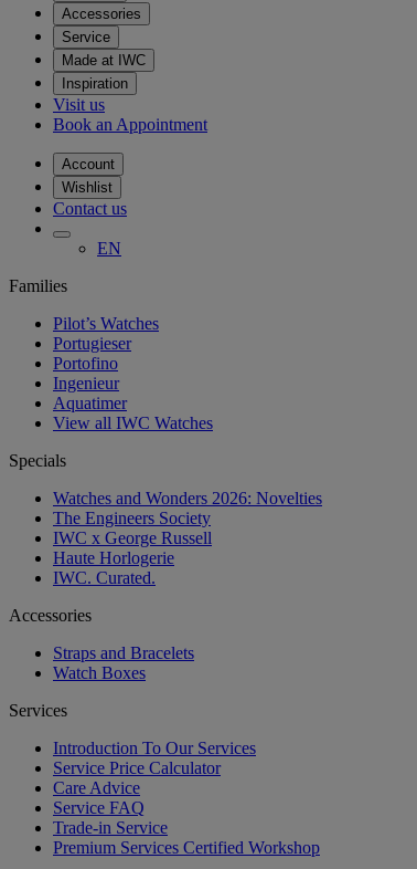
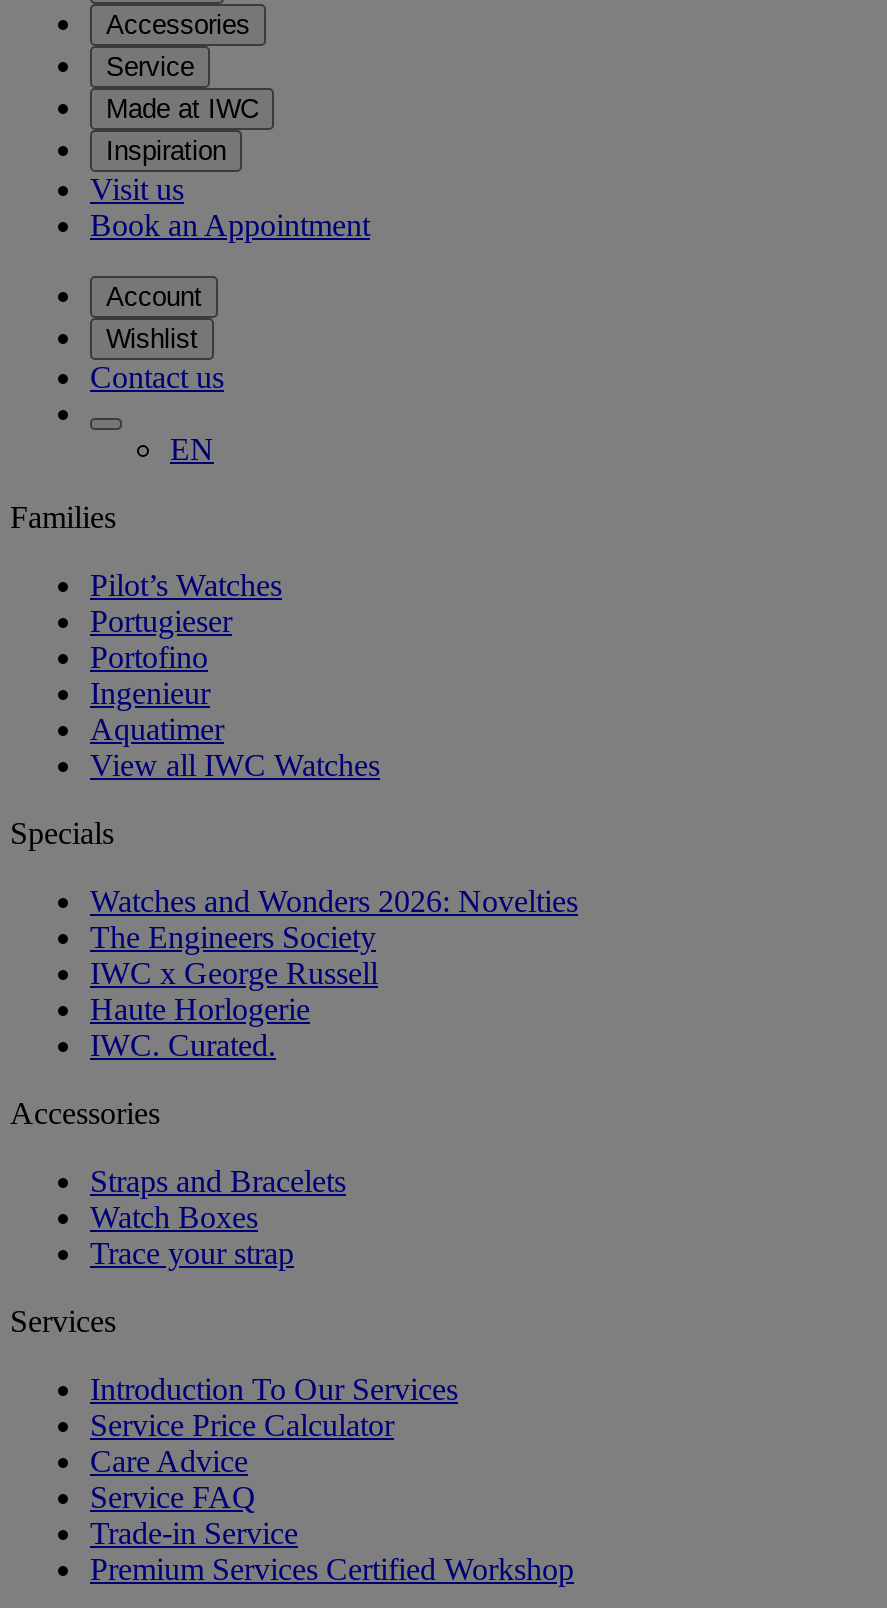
none -> [90,1236,294,1270] Trace your strap

